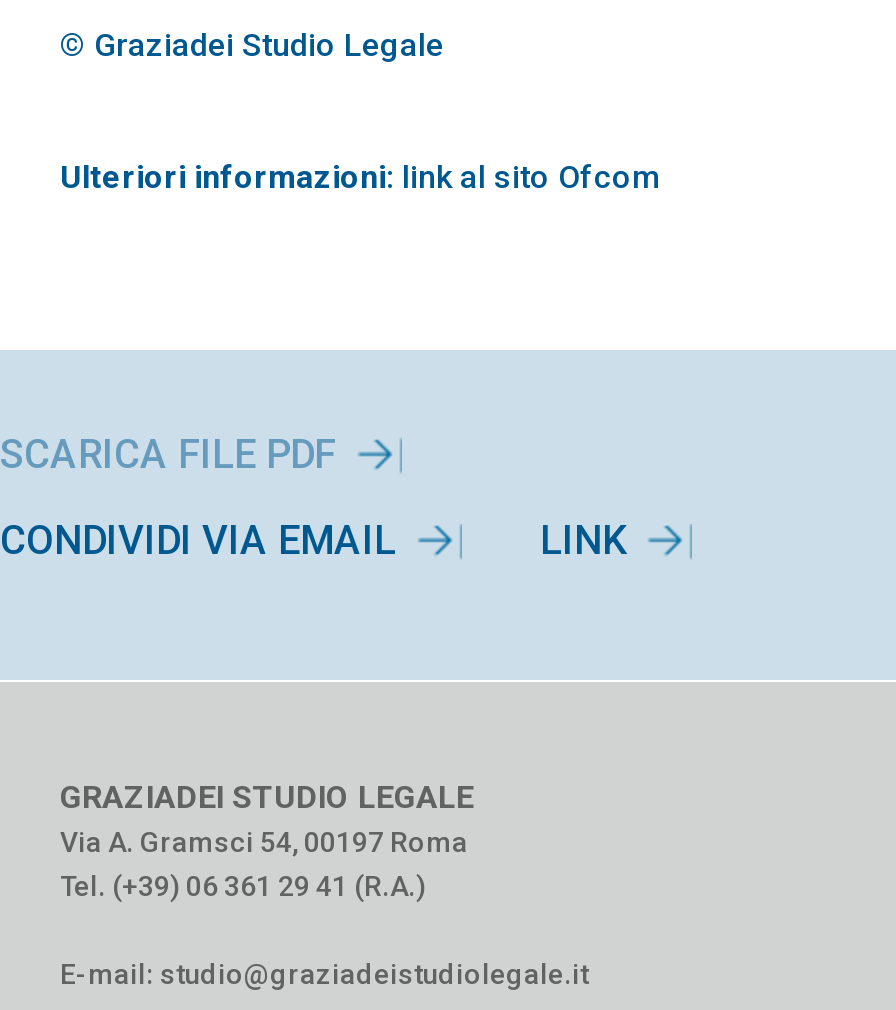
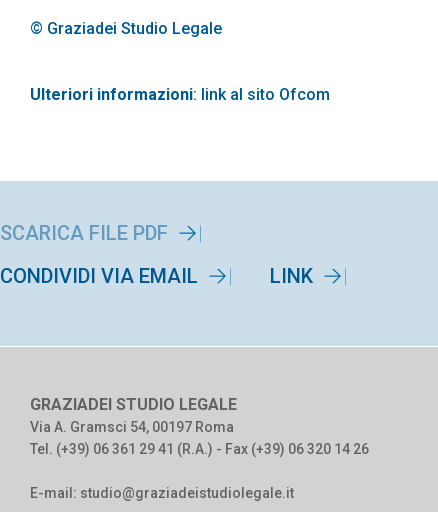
[60,870,426,902] Tel. (+39) 06 361 29 41 (R.A.) -> [30,441,369,457] Tel. (+39) 06 361 29 41 (R.A.) - Fax (+39) 06 320 14 26

